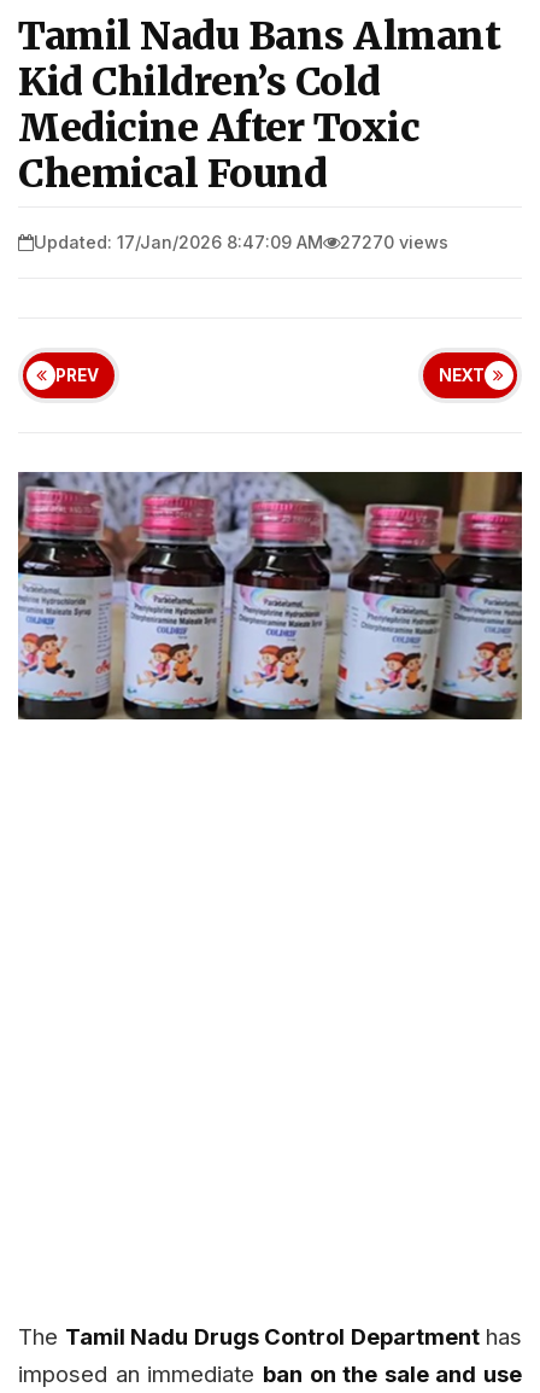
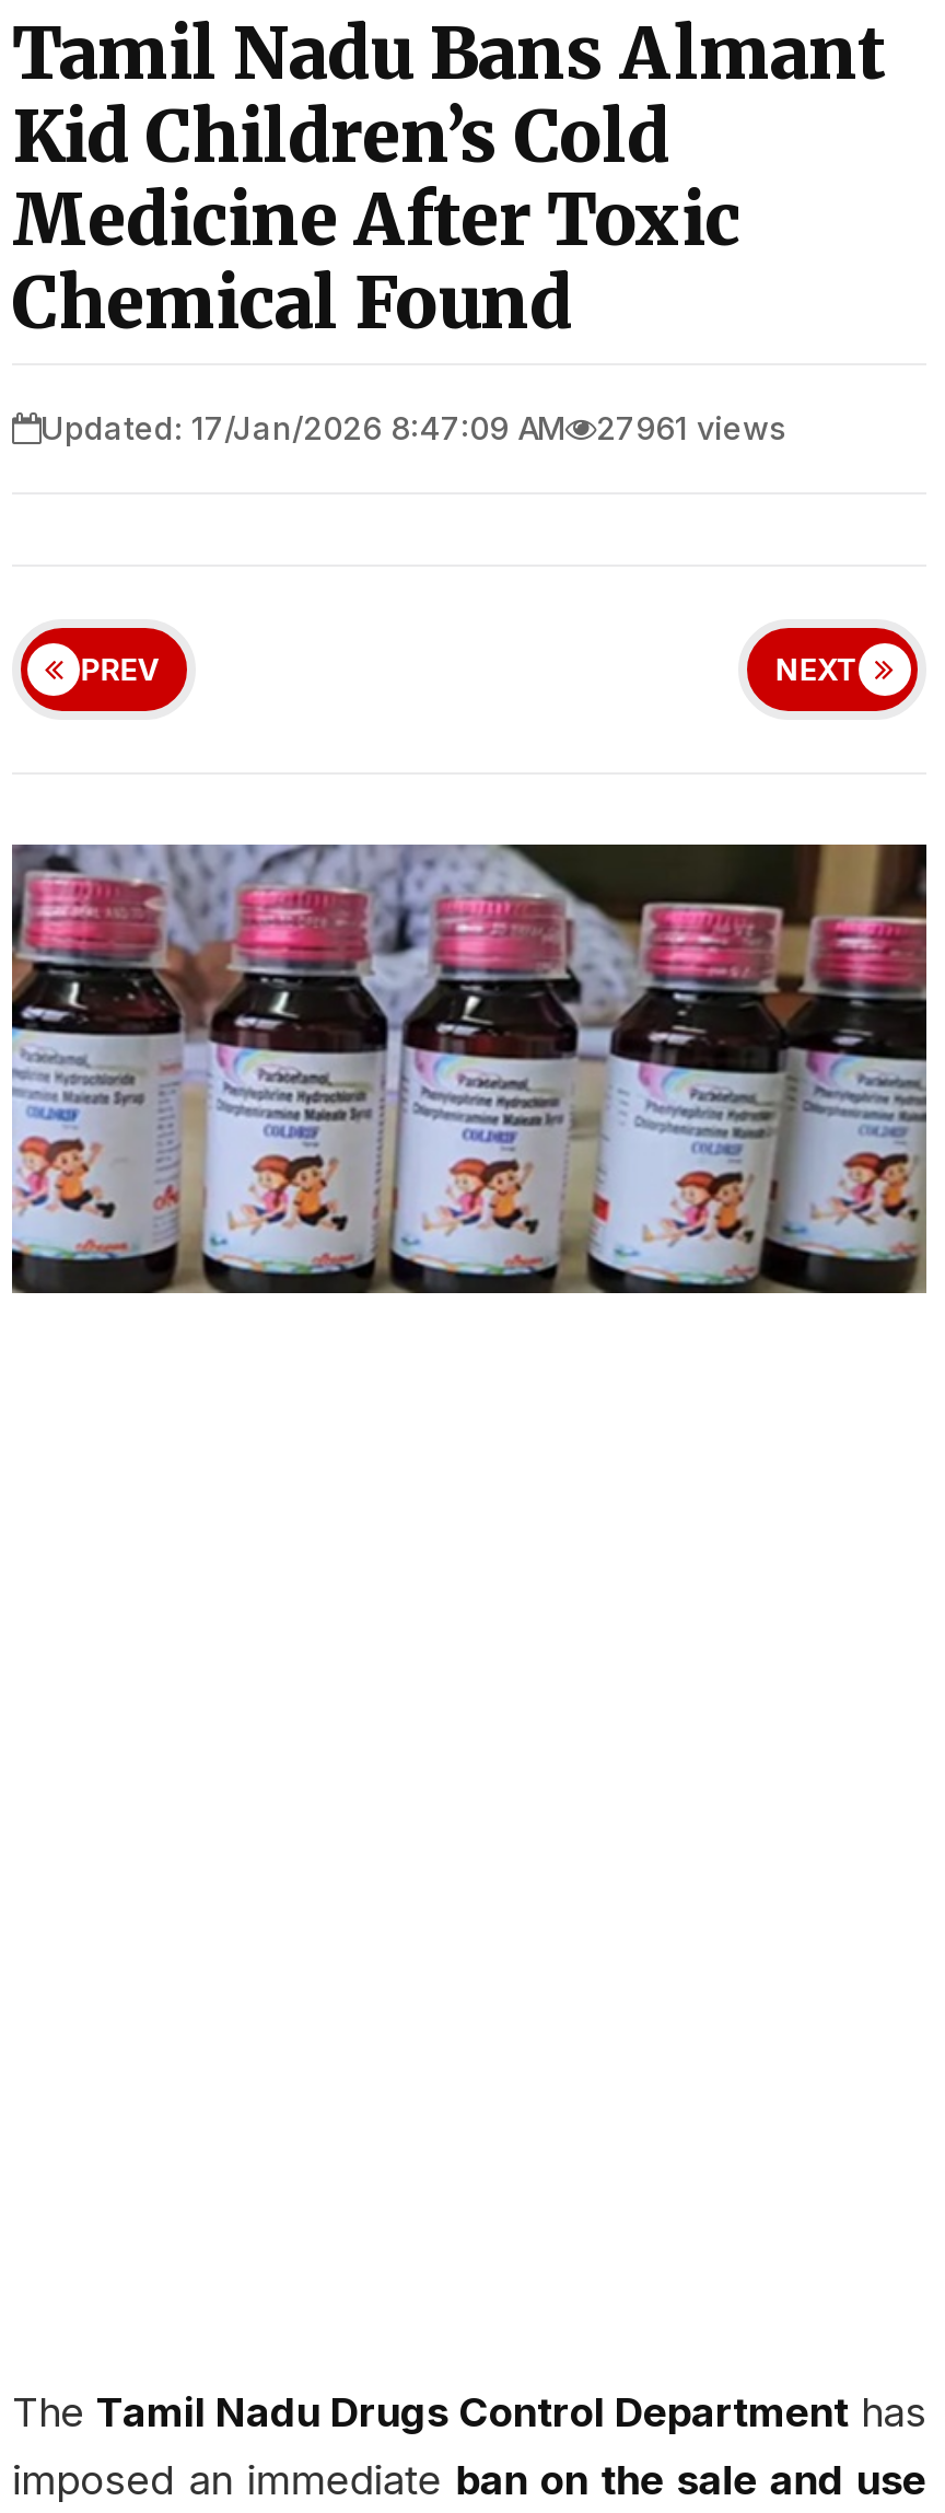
[34,232,448,252] Updated: 17/Jan/2026 8:47:09 AM 27270 views -> [40,409,786,446] Updated: 17/Jan/2026 8:47:09 AM 27961 views

